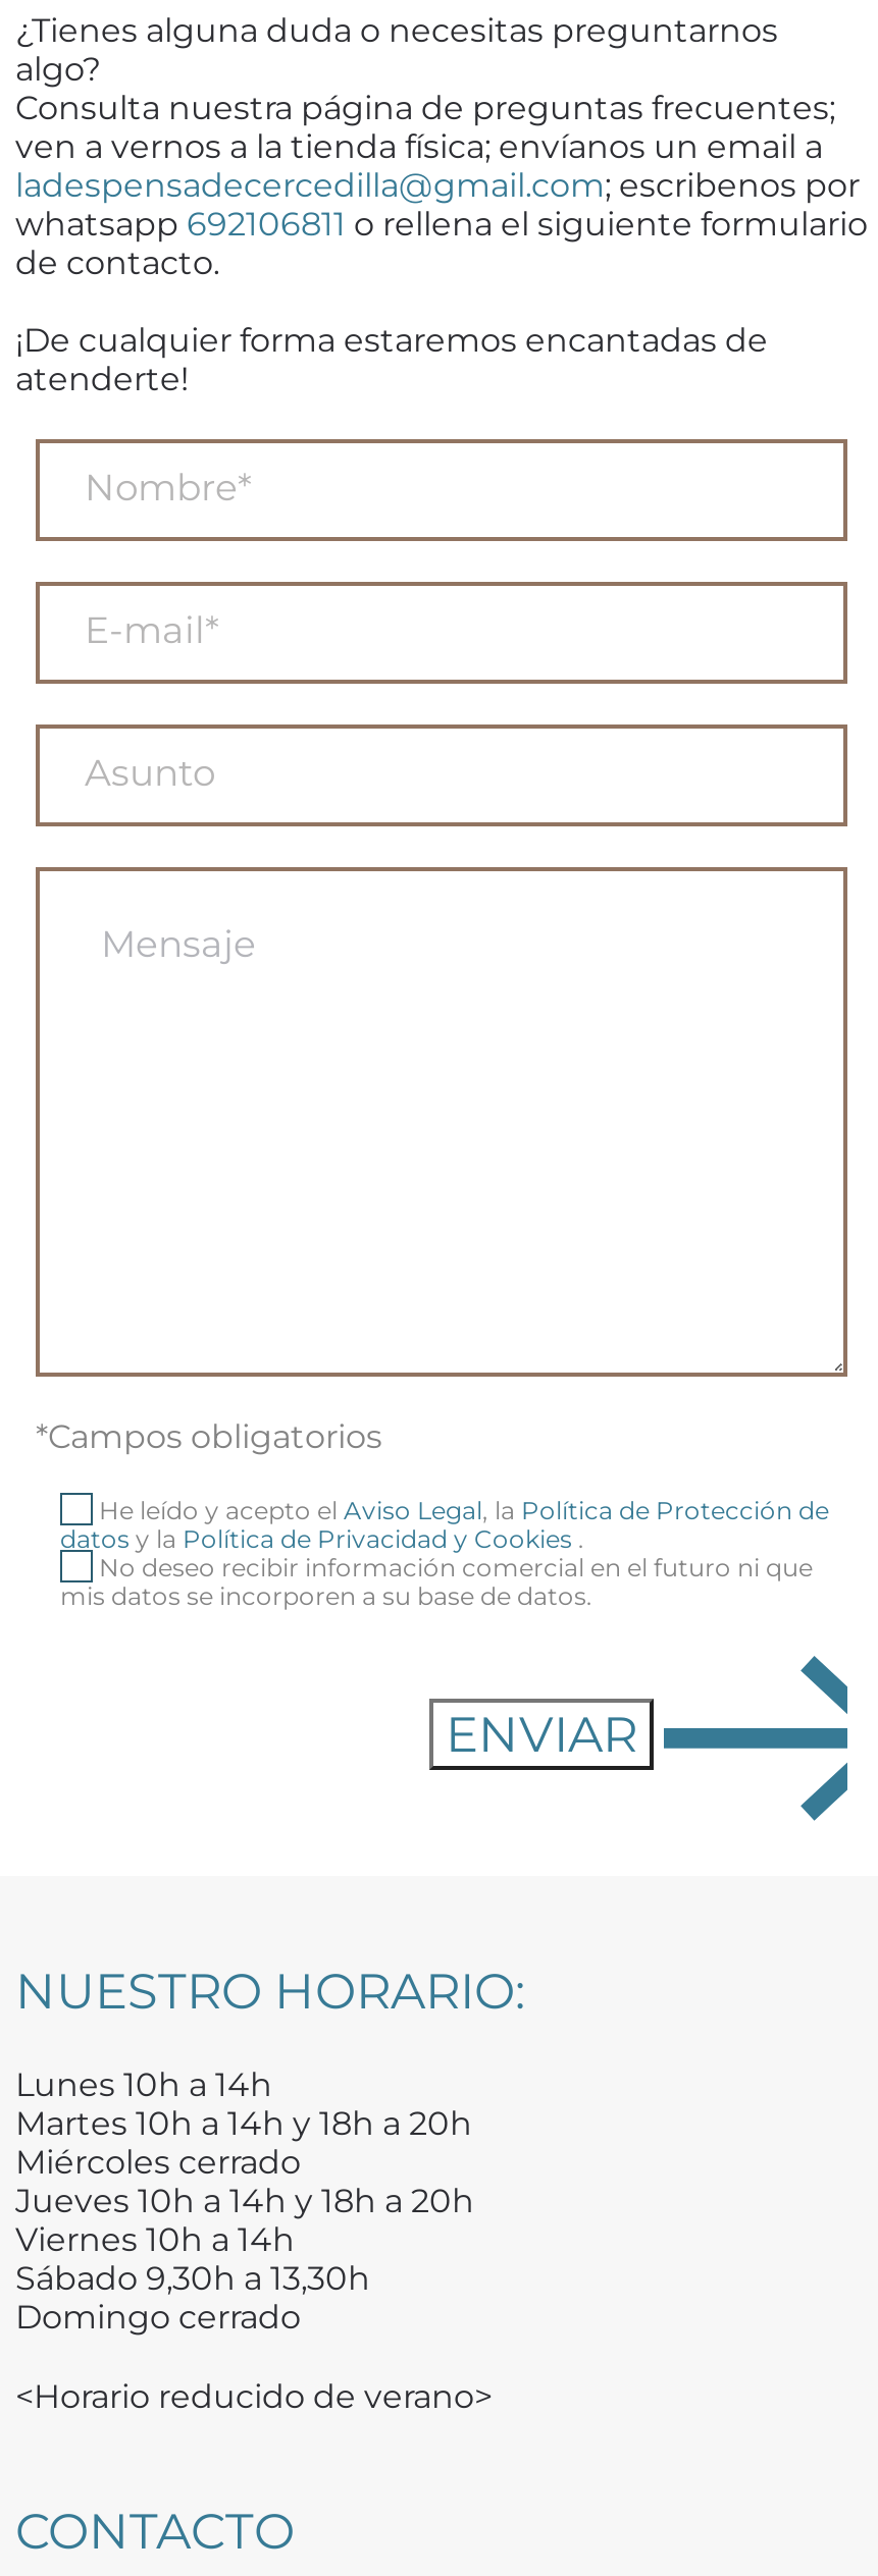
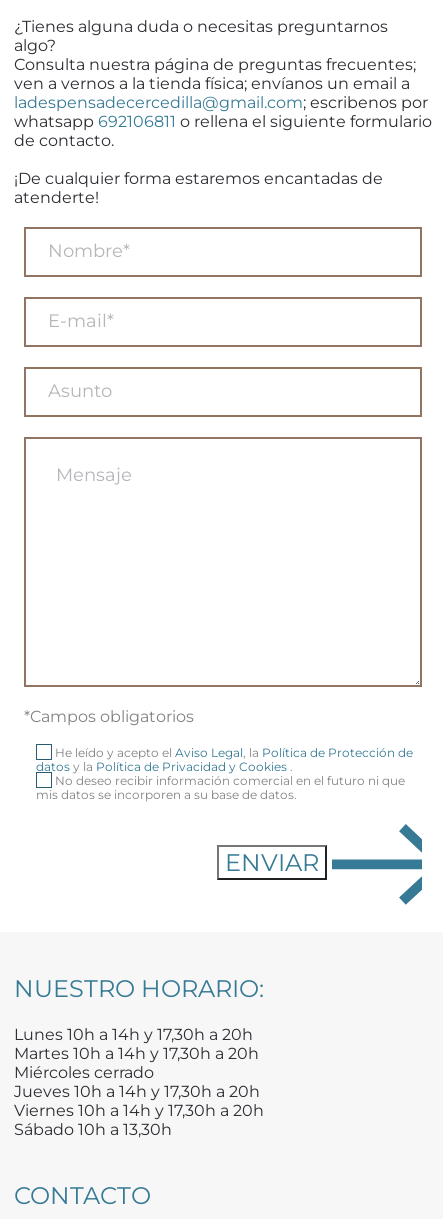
[15,2065,472,2143] Lunes 10h a 14h | Martes 10h a 14h y 18h a 20h -> [14,1025,259,1063] Lunes 10h a 14h y 17,30h a 20h | Martes 10h a 14h y 17,30h a 20h
[15,2182,493,2416] Jueves 10h a 14h y 18h a 20h | Viernes 10h a 14h | Sábado 9,30h a 13,30h | Domingo cerrado | <Horario reducido de verano> -> [14,1082,264,1139] Jueves 10h a 14h y 17,30h a 20h | Viernes 10h a 14h y 17,30h a 20h | Sábado 10h a 13,30h

